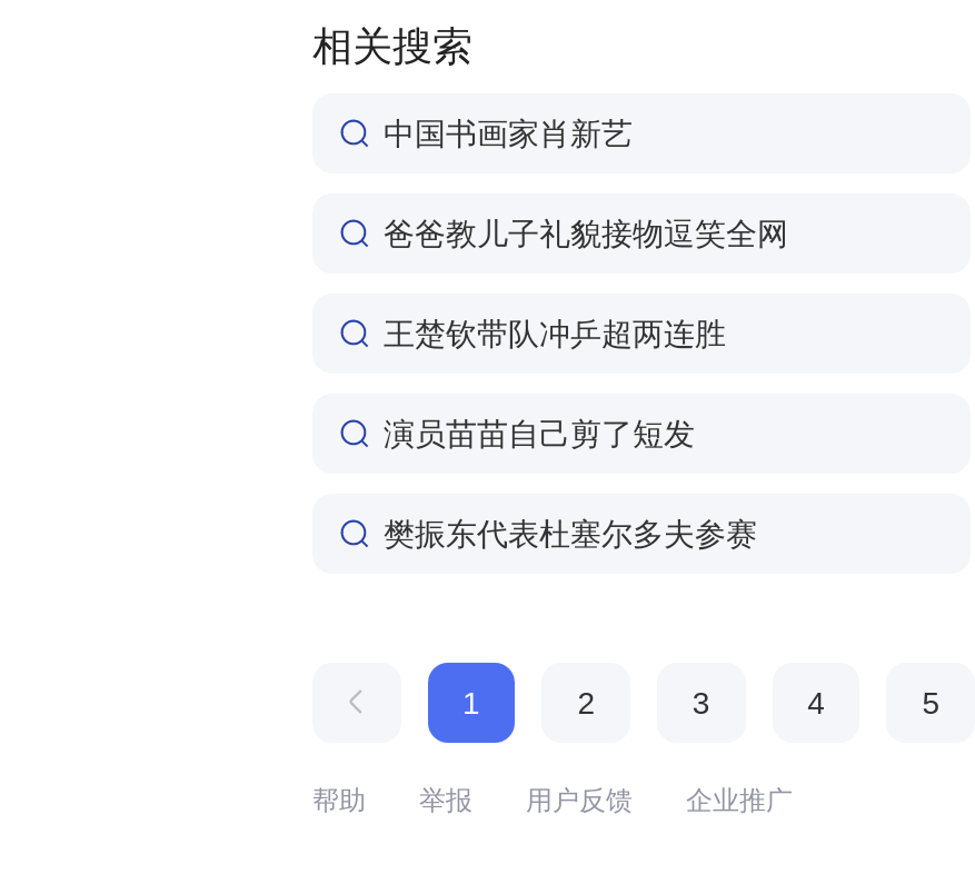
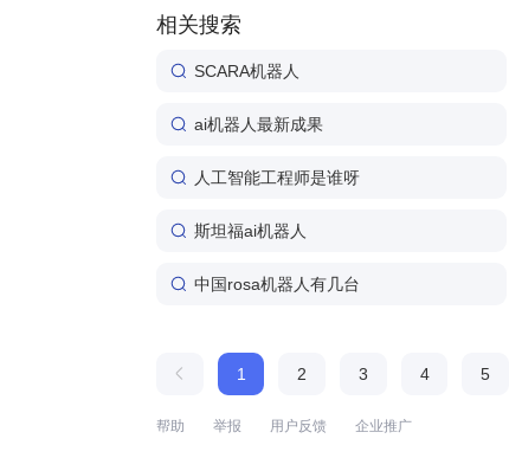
[384,115,633,151] 中国书画家肖新艺 -> [194,61,299,80] SCARA机器人
[384,215,788,251] 爸爸教儿子礼貌接物逗笑全网 -> [194,115,323,134] ai机器人最新成果
[384,316,726,351] 王楚钦带队冲乒超两连胜 -> [194,168,360,187] 人工智能工程师是谁呀
[384,416,695,451] 演员苗苗自己剪了短发 -> [194,221,307,240] 斯坦福ai机器人
[384,516,757,551] 樊振东代表杜塞尔多夫参赛 -> [194,274,360,293] 中国rosa机器人有几台

